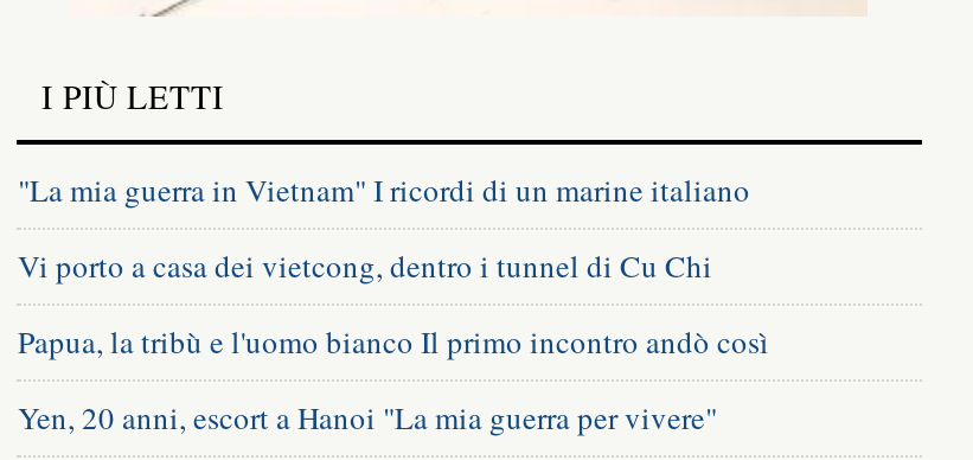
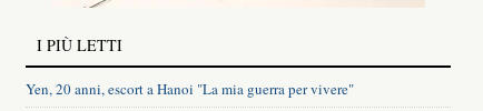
[18,168,769,363] "La mia guerra in Vietnam" I ricordi di un marine italiano | Vi porto a casa dei vietcong, dentro i tunnel di Cu Chi | Papua, la tribù e l'uomo bianco Il primo incontro andò così -> none

